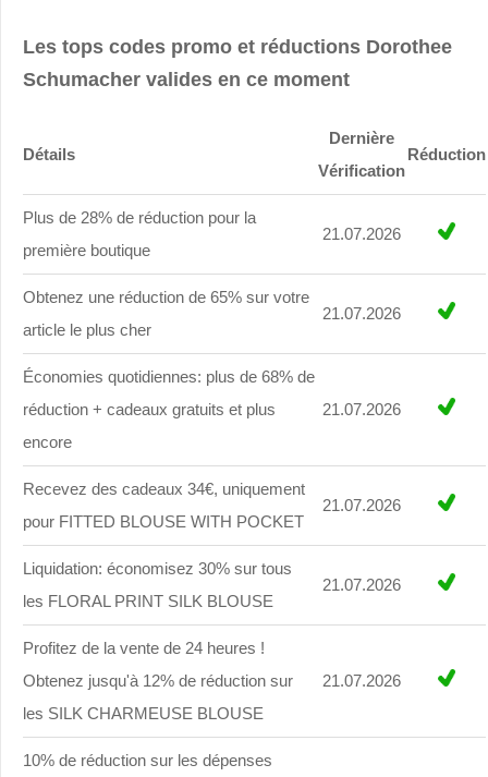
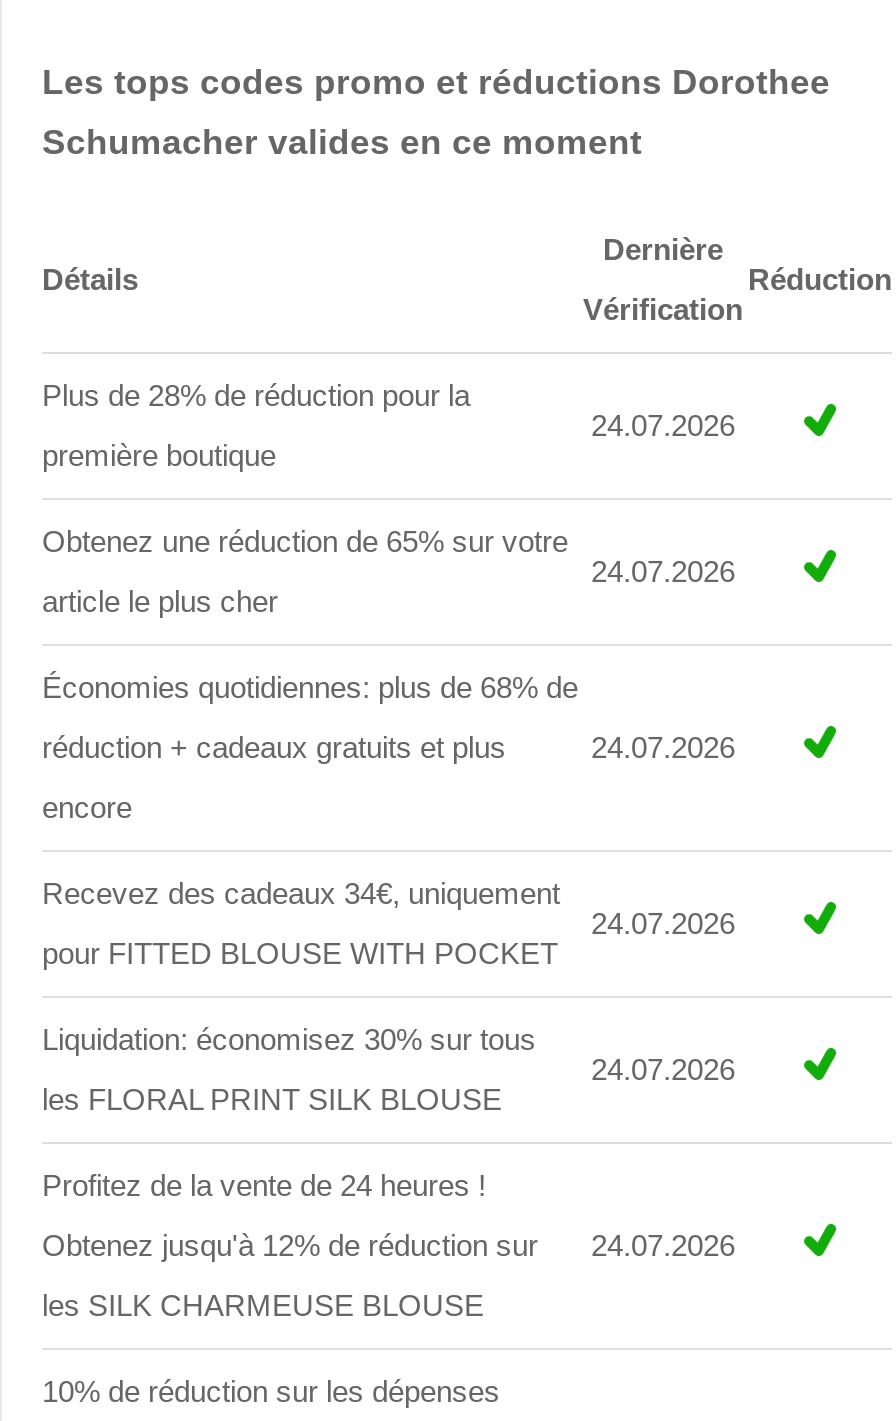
[322,224,400,243] 21.07.2026 -> [591,408,735,442] 24.07.2026
[322,304,400,322] 21.07.2026 -> [591,554,735,588] 24.07.2026
[322,400,400,418] 21.07.2026 -> [591,730,735,764] 24.07.2026
[322,496,400,514] 21.07.2026 -> [591,906,735,940] 24.07.2026
[322,575,400,594] 21.07.2026 -> [591,1052,735,1086] 24.07.2026
[23,671,400,690] Obtenez jusqu'à 12% de réduction sur 21.07.2026 -> [42,1228,735,1262] Obtenez jusqu'à 12% de réduction sur 24.07.2026

